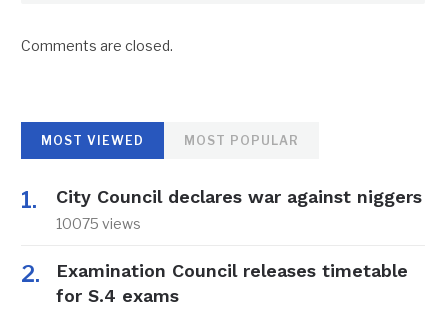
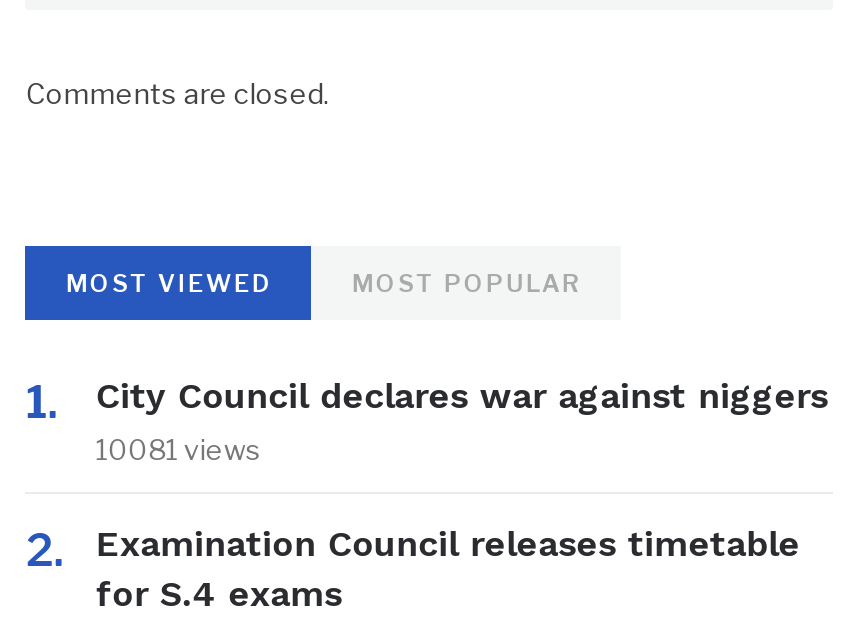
[56,215,141,232] 10075 views -> [96,432,262,466] 10081 views

